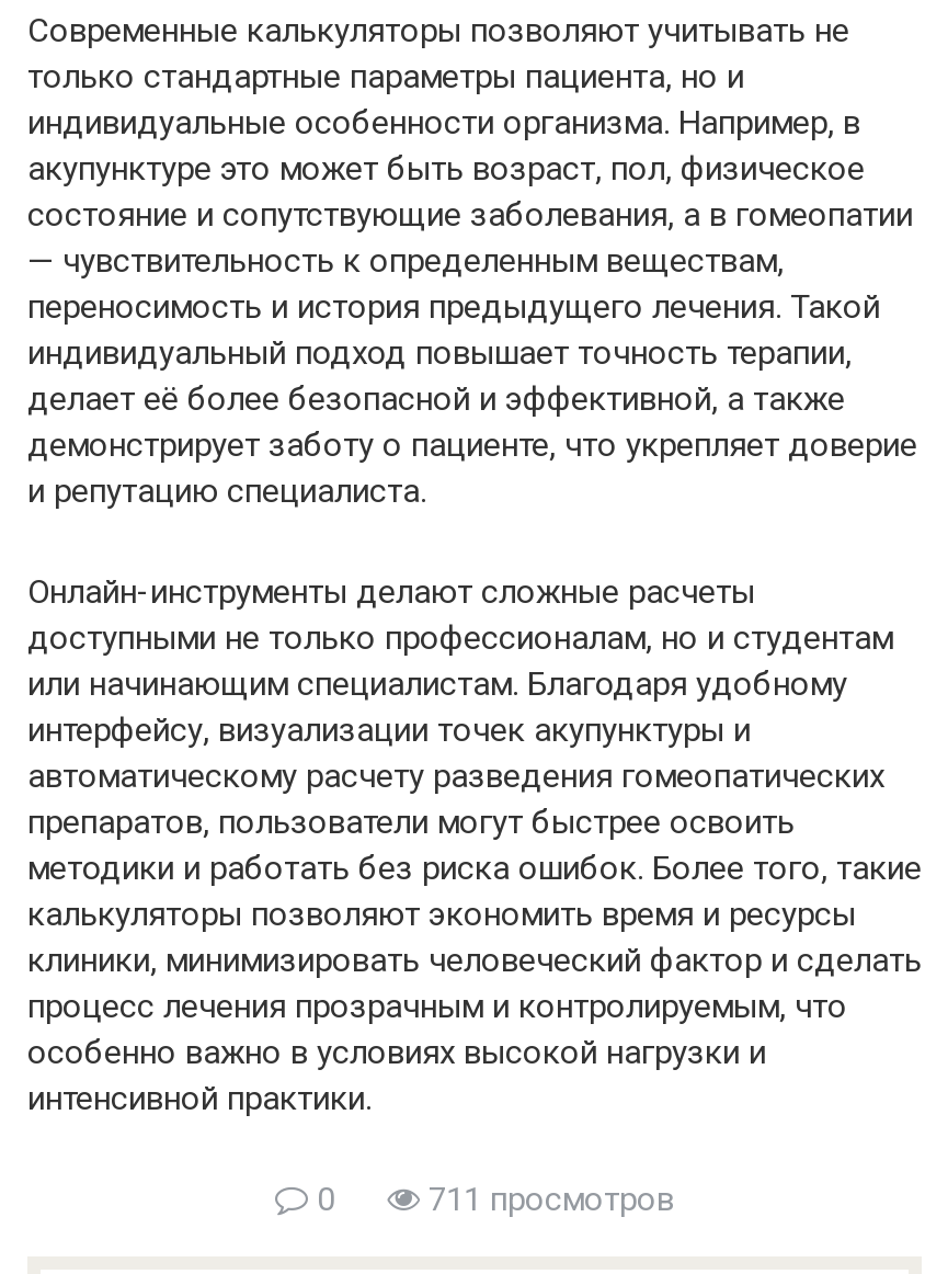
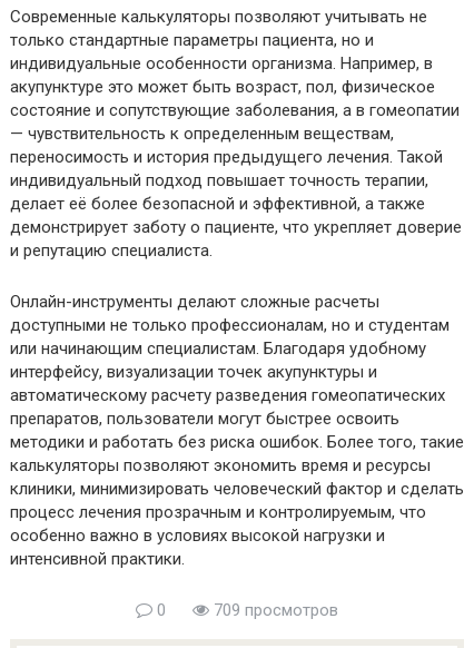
[420,1179,674,1219] 711 просмотров -> [209,600,338,620] 709 просмотров

